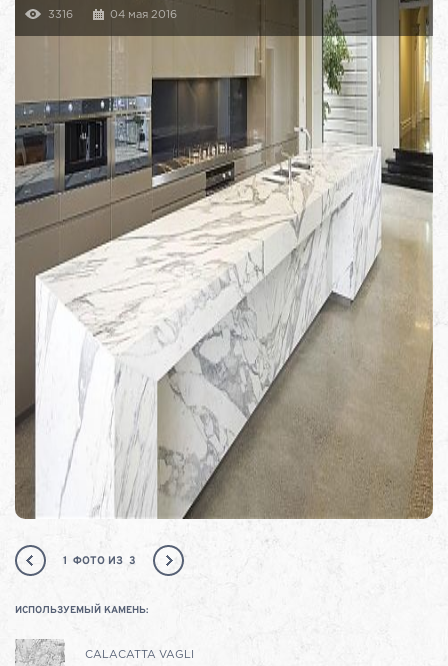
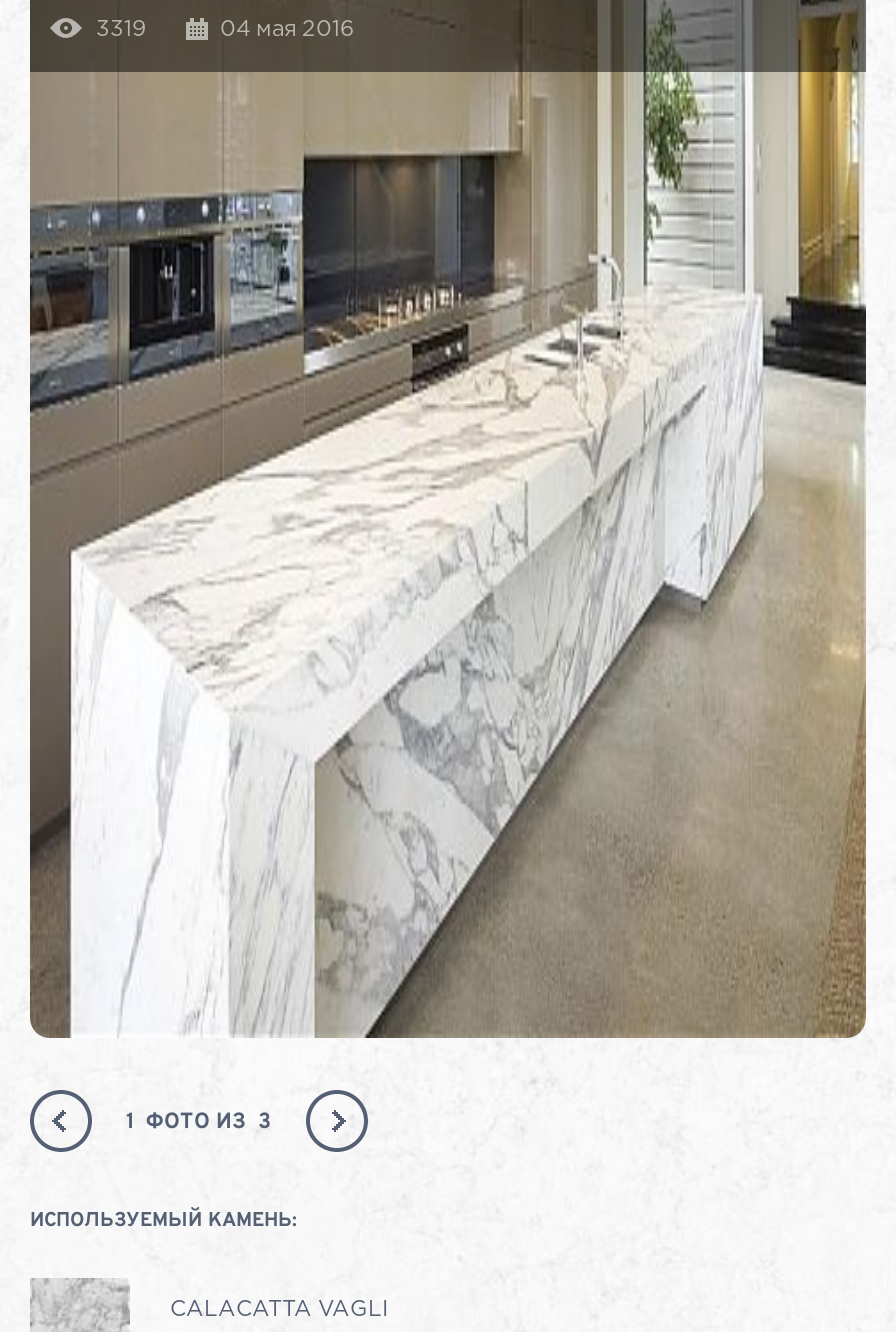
[48,10,73,20] 3316 -> [96,20,146,40] 3319

